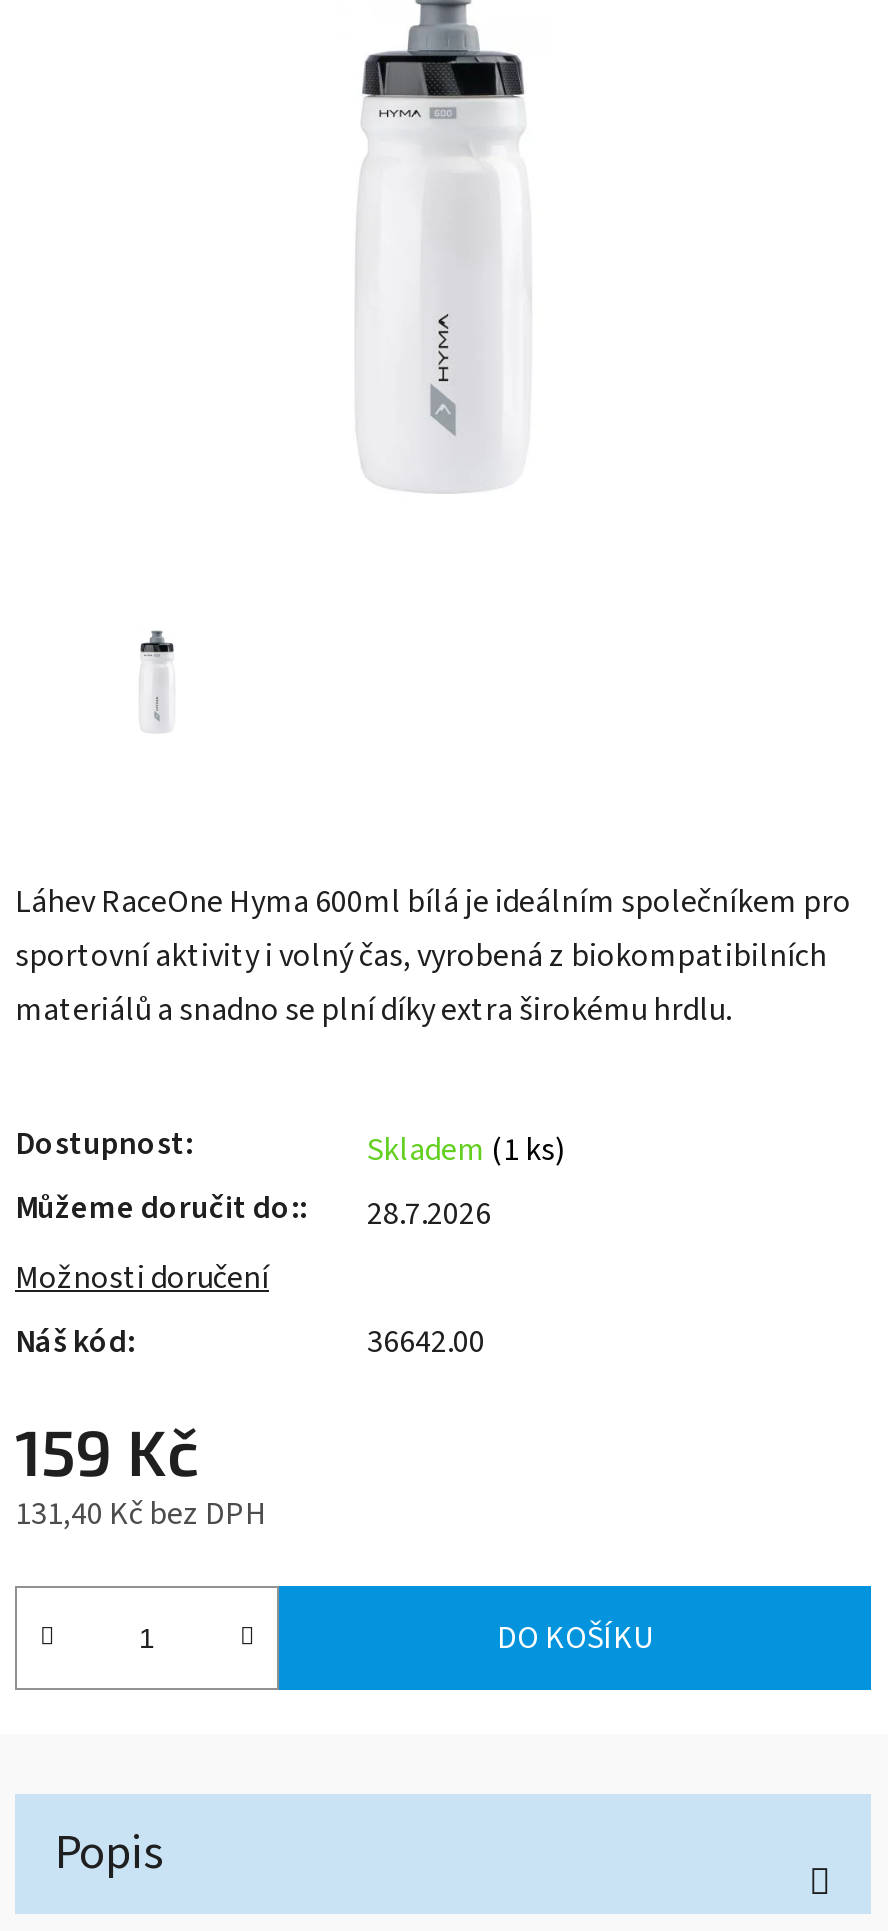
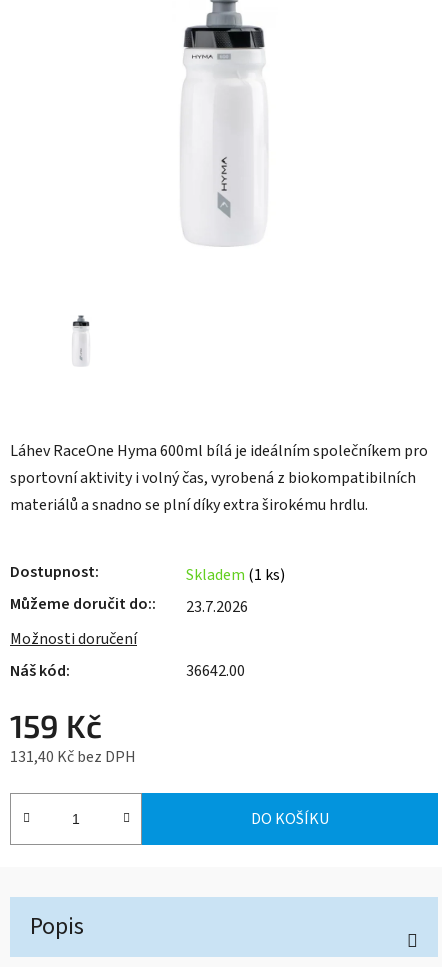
[15,1186,491,1236] Můžeme doručit do: 28.7.2026 -> [10,593,248,618] Můžeme doručit do: 23.7.2026

